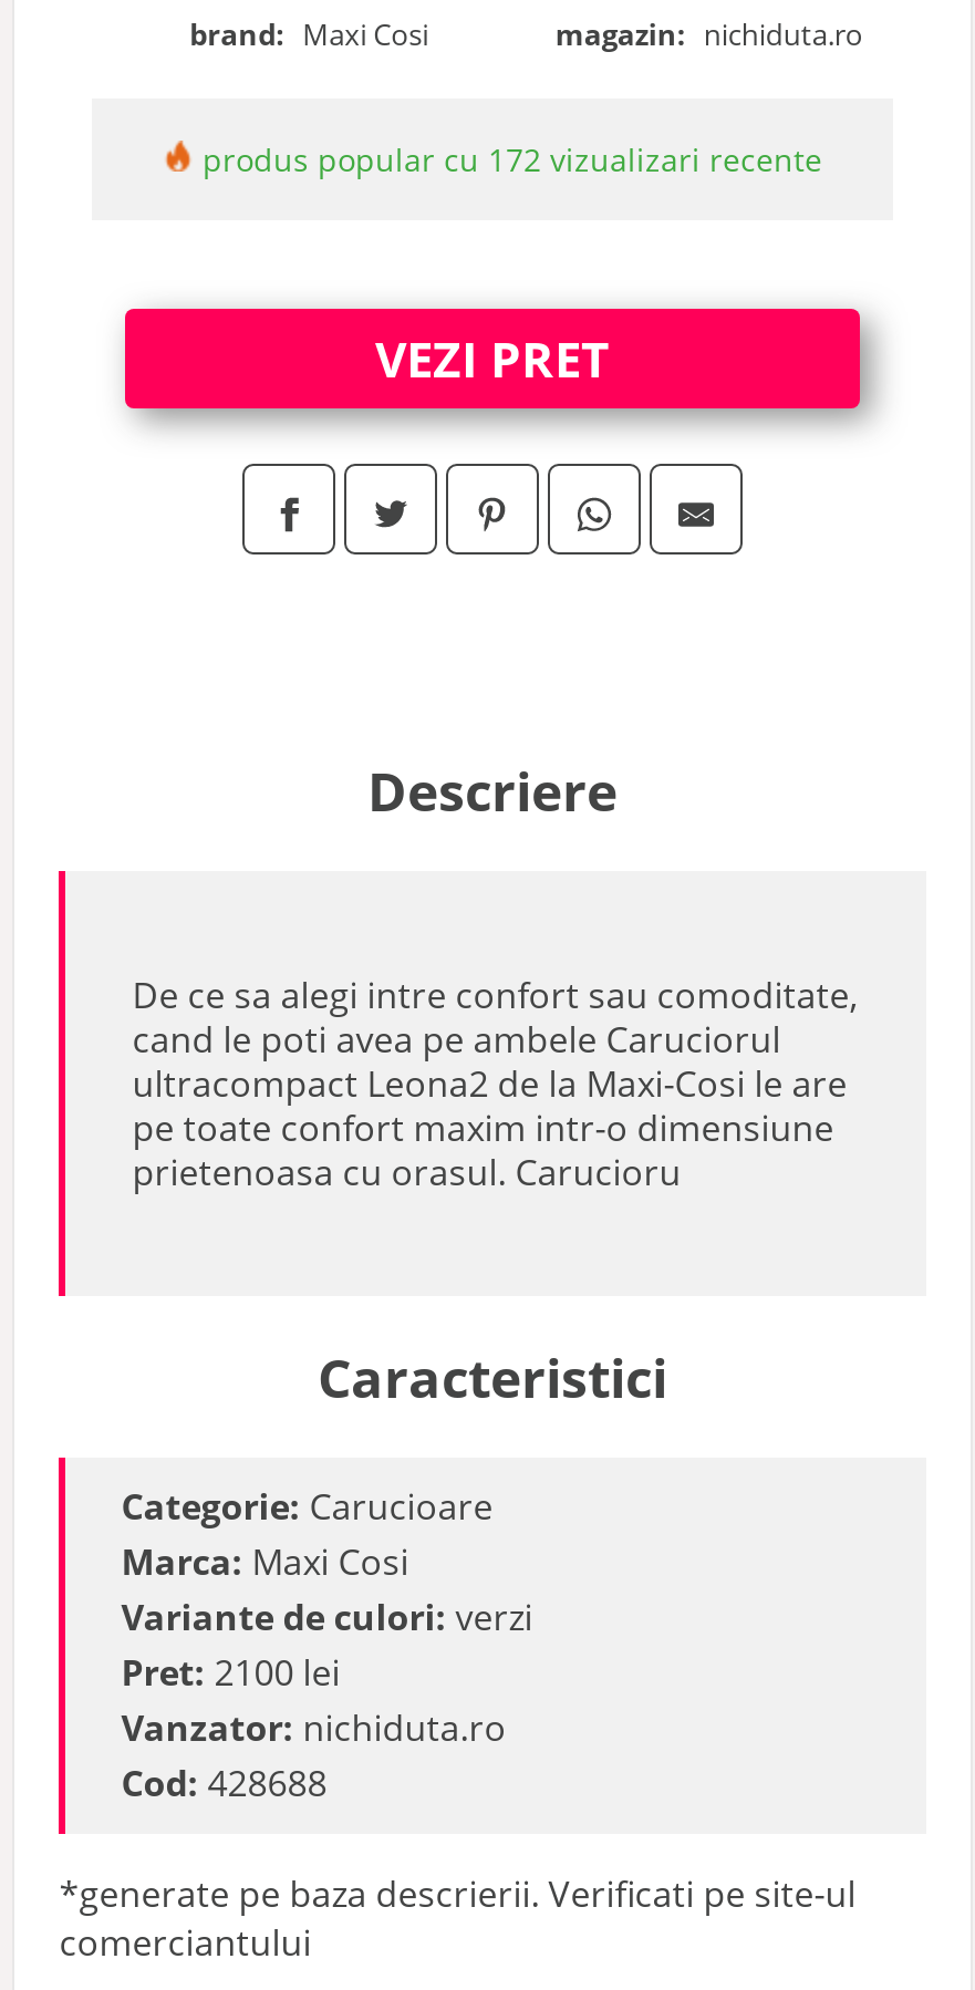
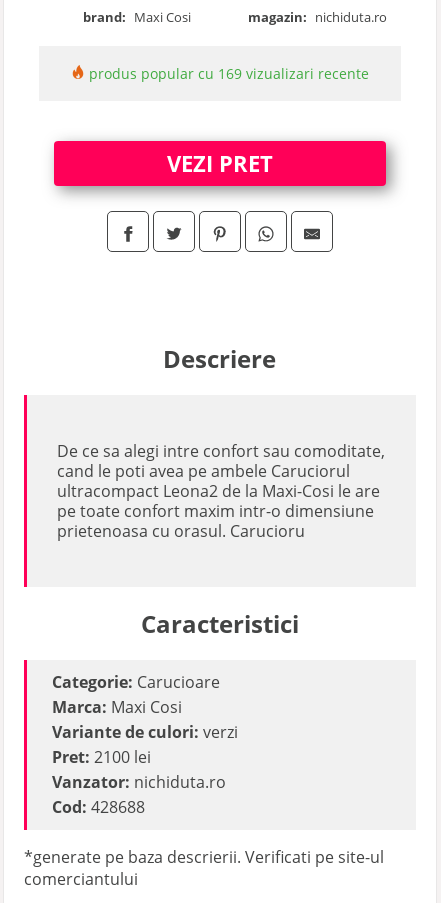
[194,138,822,180] produs popular cu 172 vizualizari recente -> [85,64,369,83] produs popular cu 169 vizualizari recente

